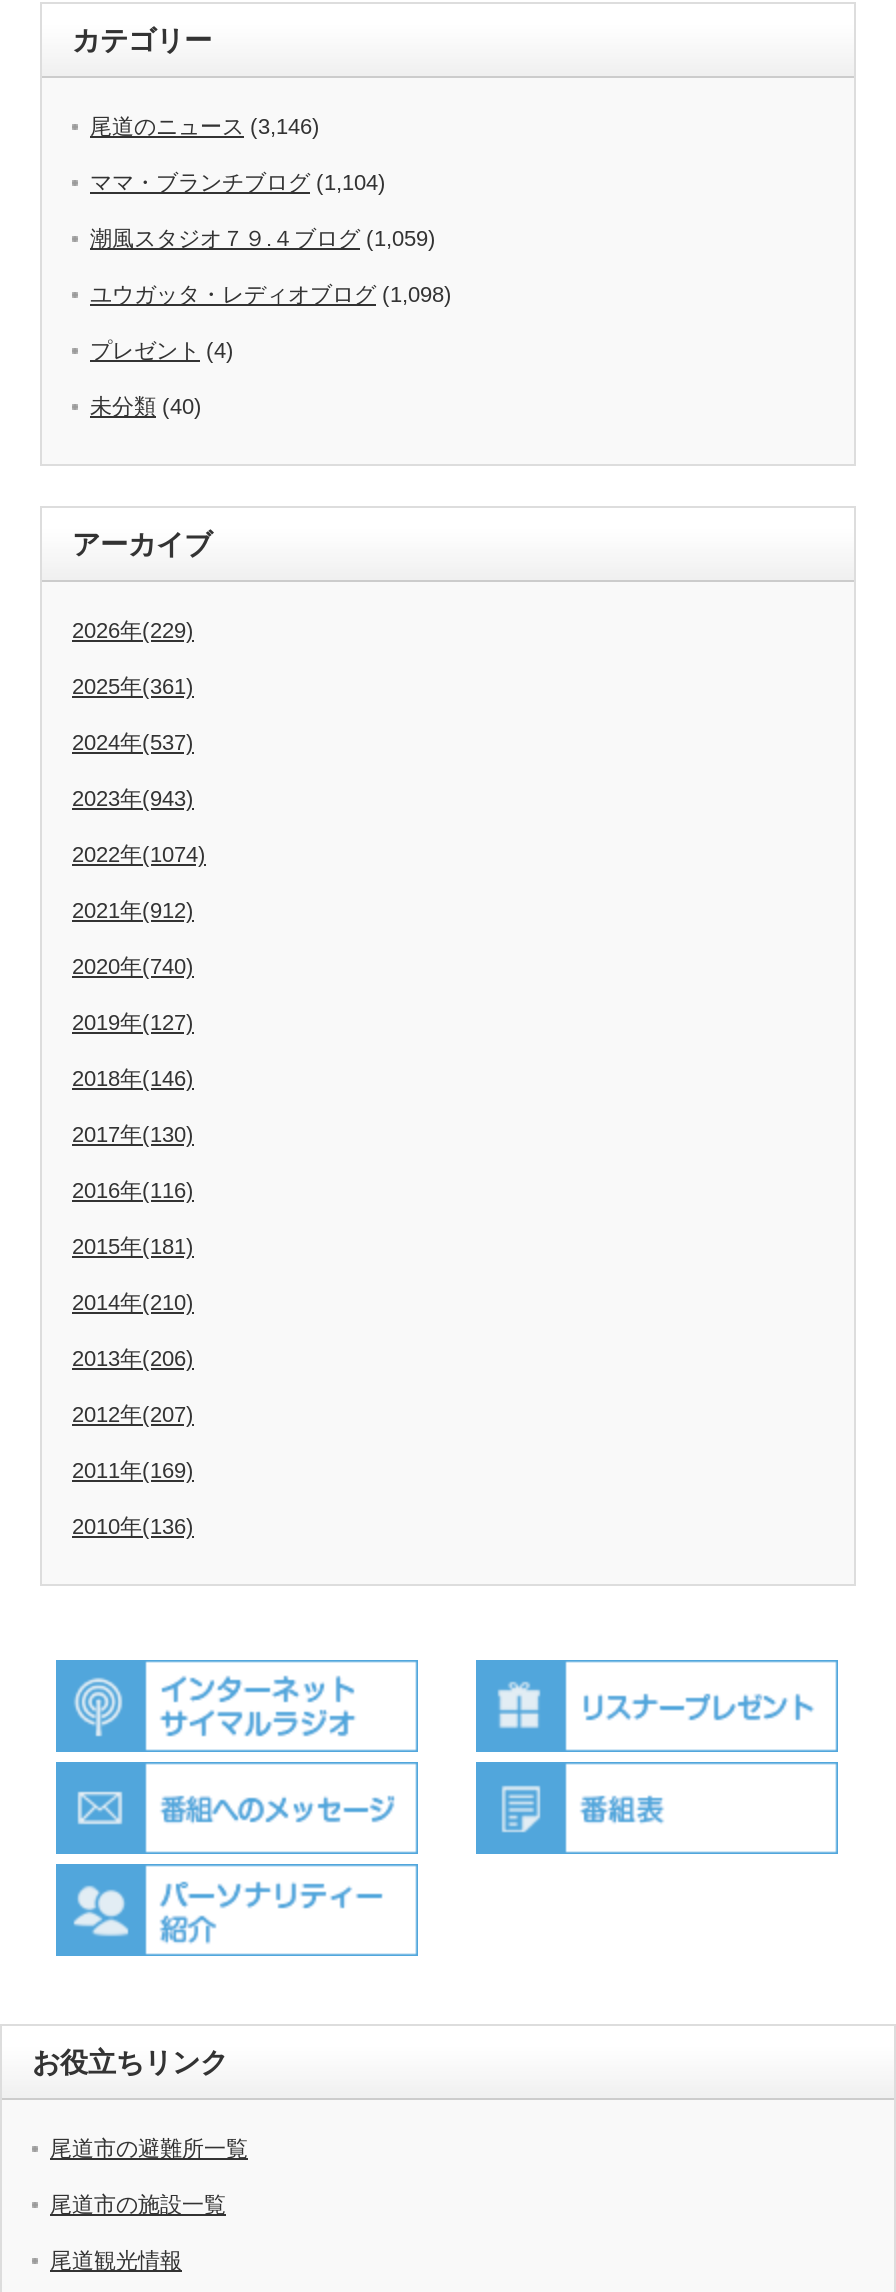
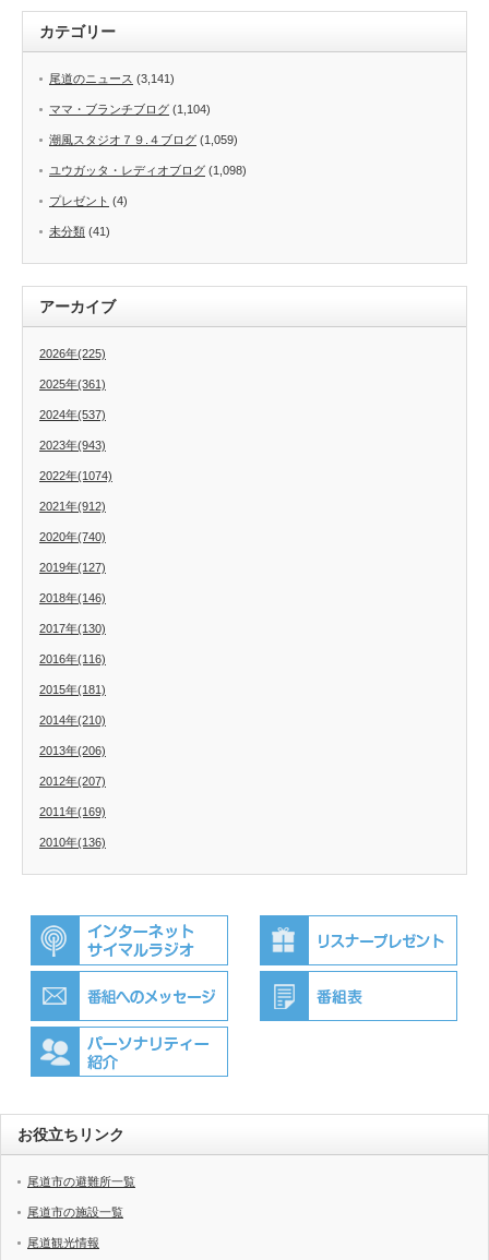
[90,115,320,139] 尾道のニュース(3,146) -> [49,72,175,85] 尾道のニュース(3,141)
[90,395,202,419] 未分類(40) -> [49,225,110,238] 未分類(41)
[72,619,194,643] 2026年(229) -> [39,347,106,360] 2026年(225)

